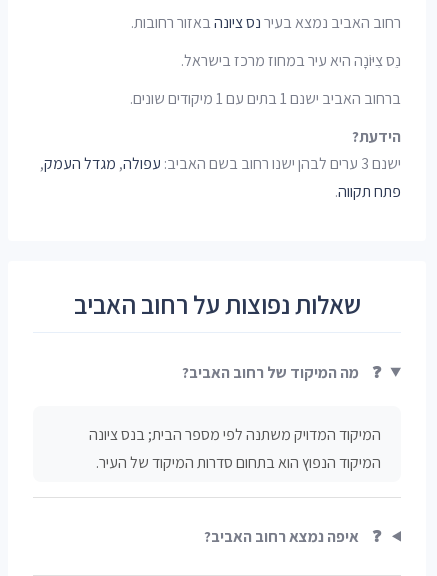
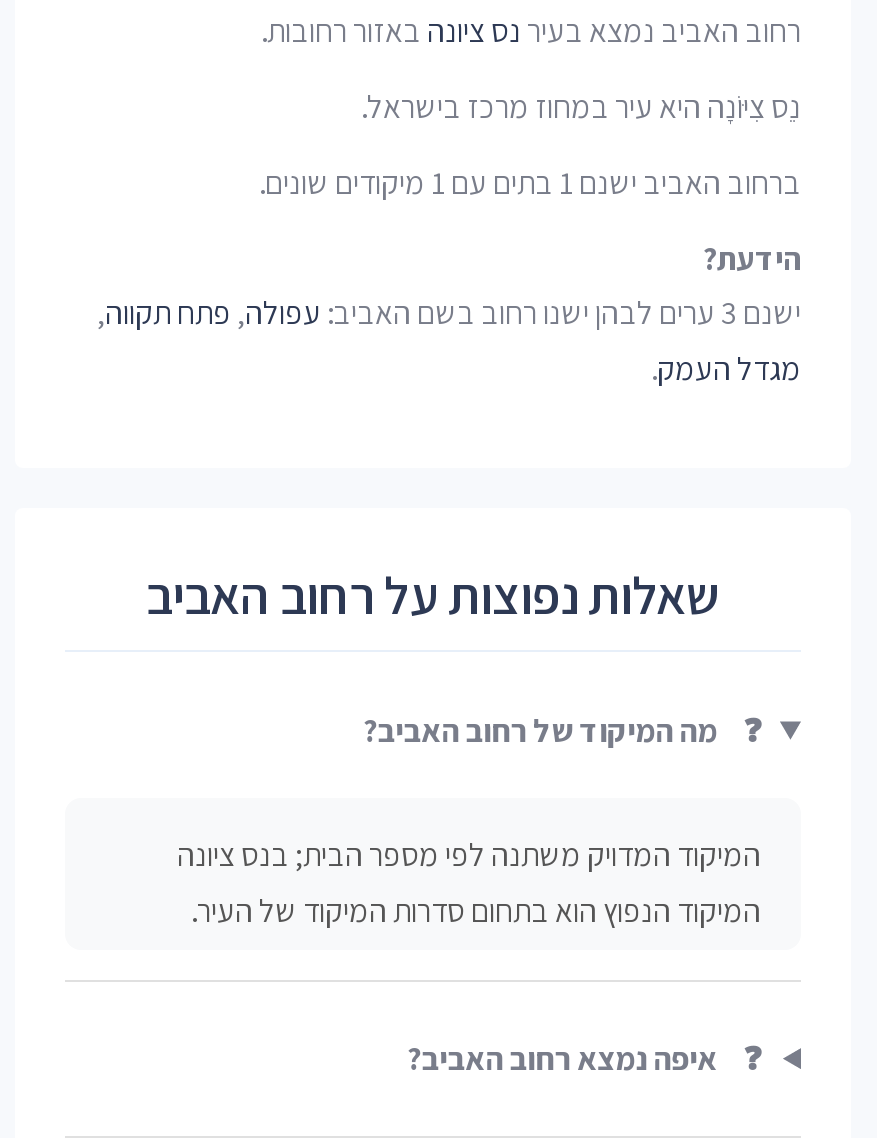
[40,153,401,202] עפולה, מגדל העמק, | פתח תקווה. -> [97,291,801,389] עפולה, פתח תקווה, | מגדל העמק.

